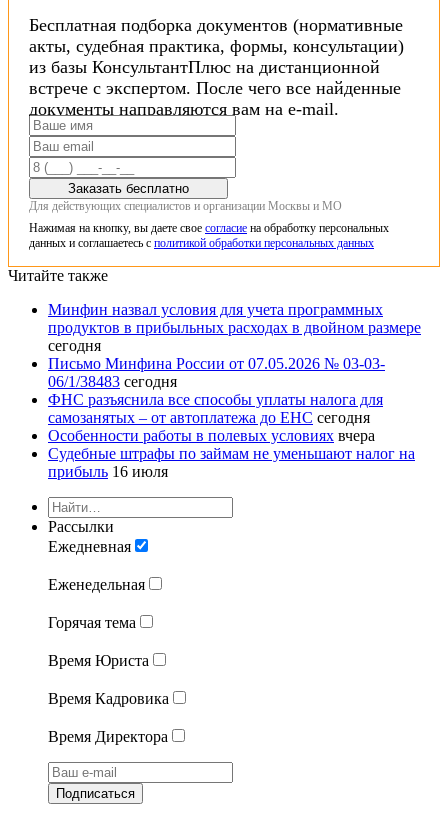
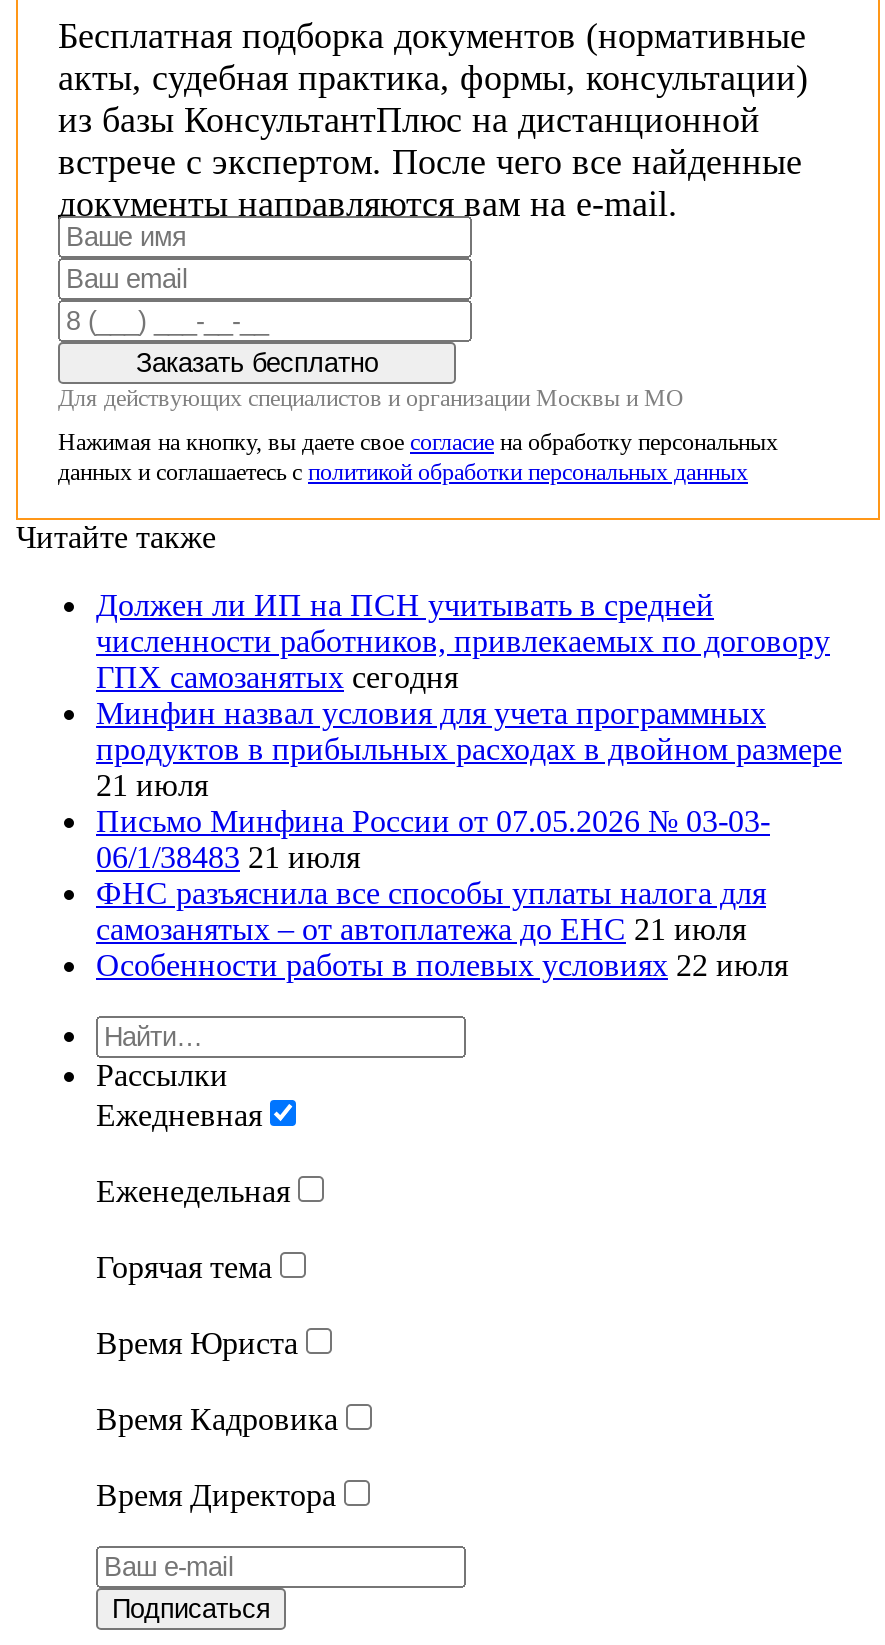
none -> [96,588,830,694] Должен ли ИП на ПСН учитывать в средней | численности работников, привлекаемых по договору | ГПХ самозанятых сегодня
moved [48,301,421,336] -> [96,696,842,766]: Минфин назвал условия для учета программных | продуктов в прибыльных расходах в двойном размере
[48,337,101,354] сегодня -> [96,768,208,802] 21 июля
moved [48,355,385,372] -> [96,804,770,838]: Письмо Минфина России от 07.05.2026 № 03-03-
[48,373,177,390] 06/1/38483 сегодня -> [96,840,360,874] 06/1/38483 21 июля
moved [48,391,383,408] -> [96,876,766,910]: ФНС разъяснила все способы уплаты налога для
[48,409,415,480] самозанятых – от автоплатежа до ЕНС сегодня | Особенности работы в полевых условиях вчера | Судебные штрафы по займам не уменьшают налог на | прибыль 16 июля -> [96,912,788,982] самозанятых – от автоплатежа до ЕНС 21 июля | Особенности работы в полевых условиях 22 июля

